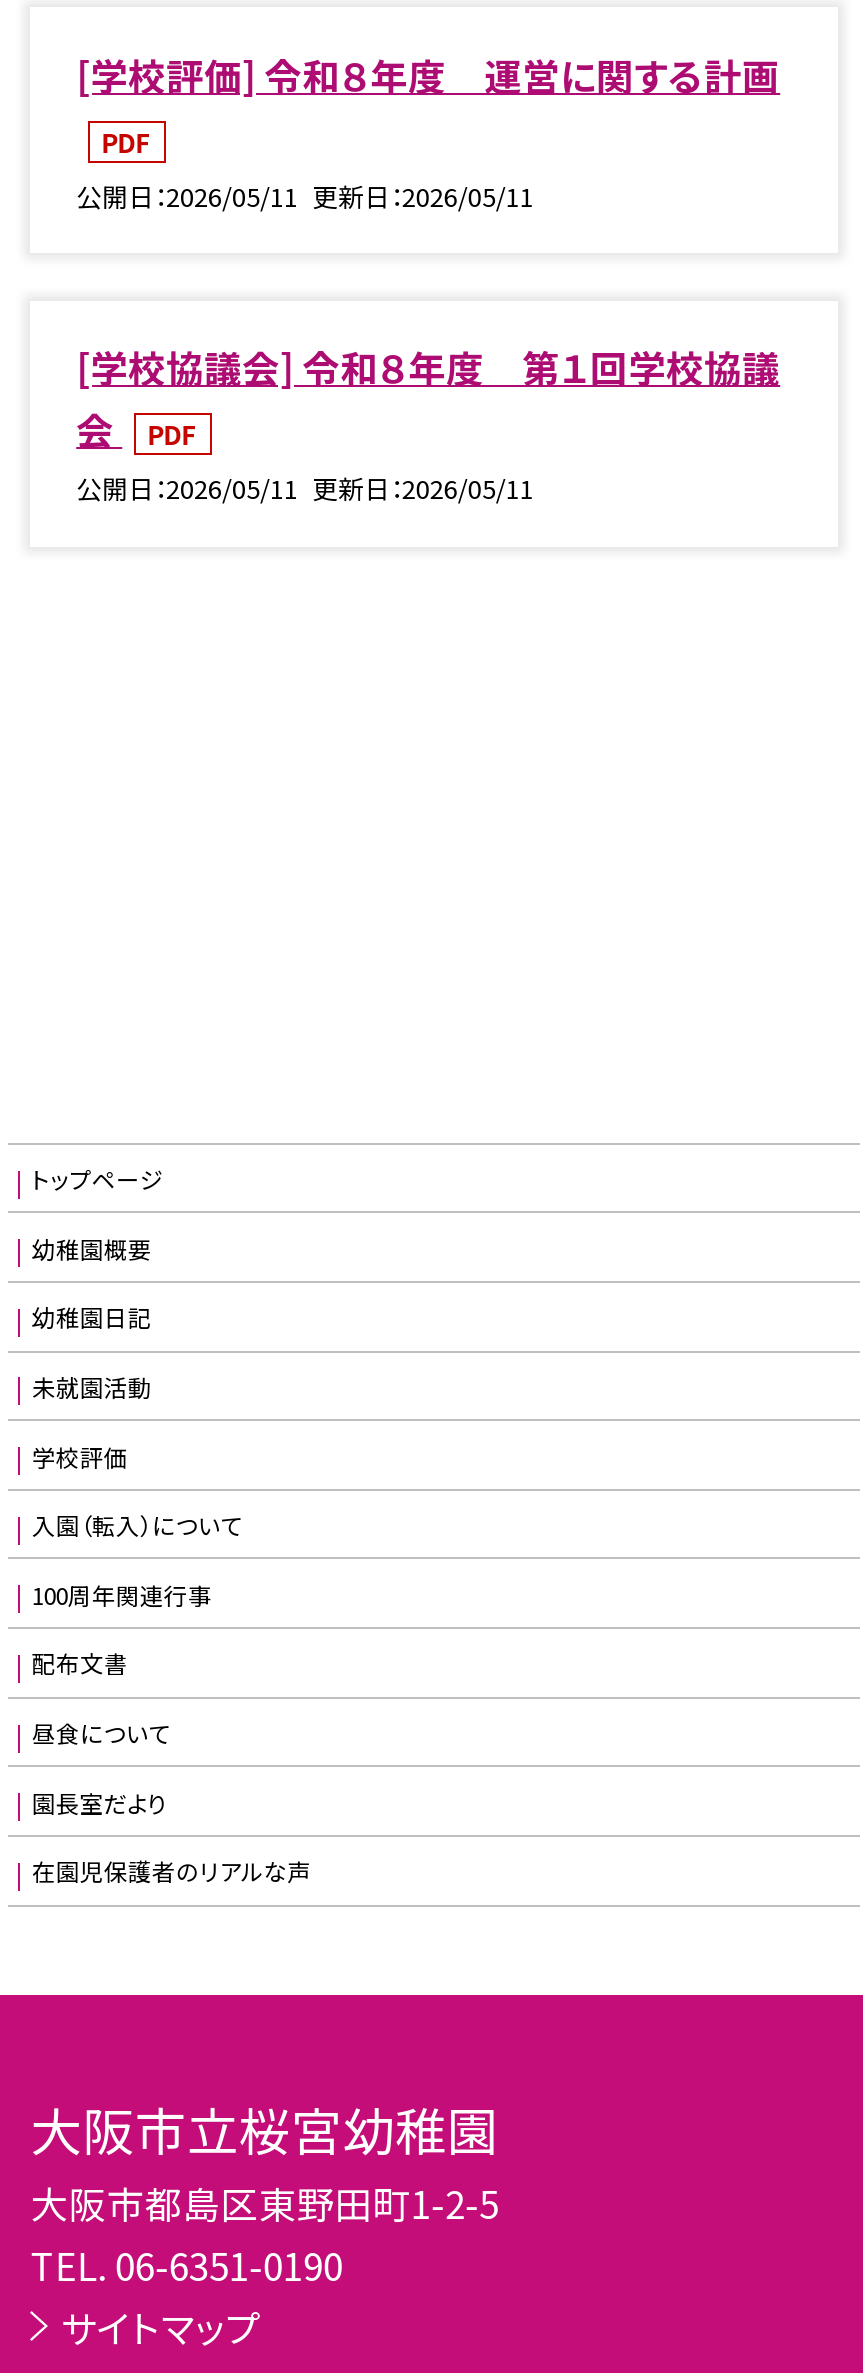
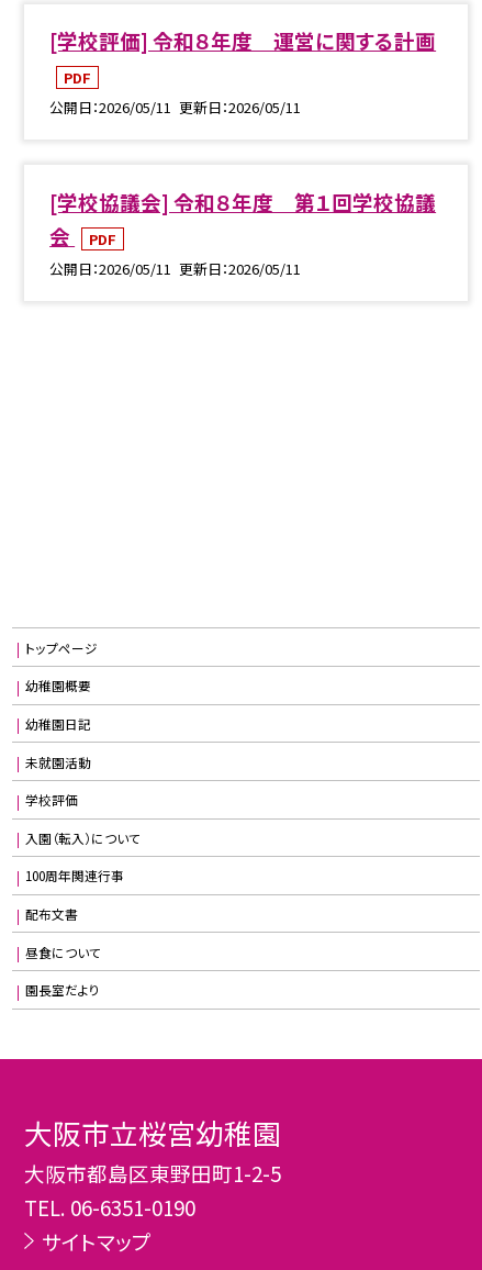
[32,1854,312,1888] 在園児保護者のリアルな声 -> none

